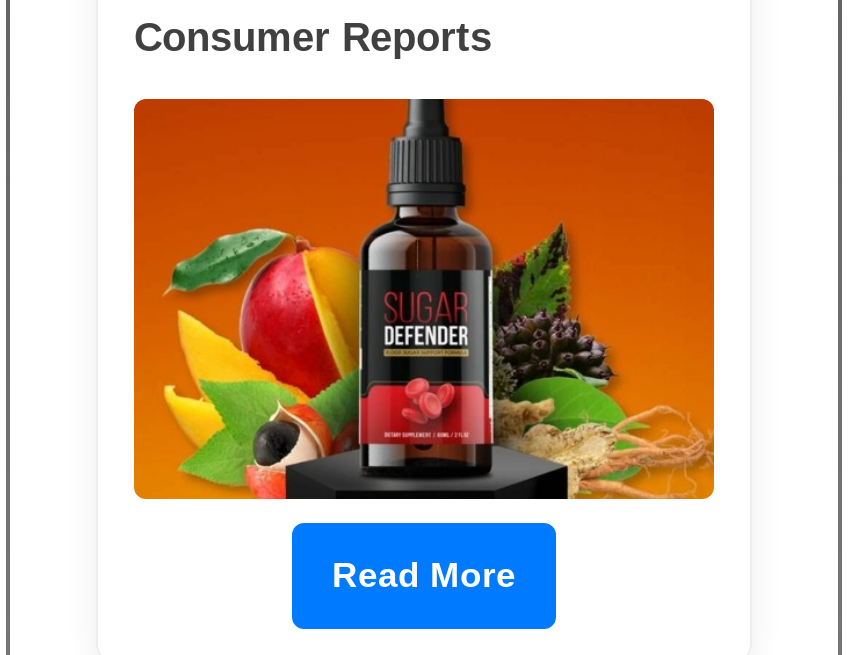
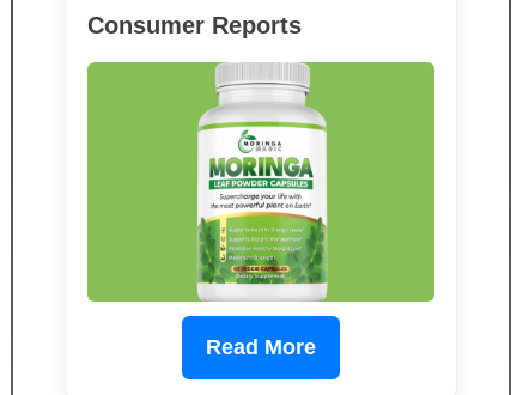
[132,97,716,501] [image] -> [86,61,436,303] [image]

